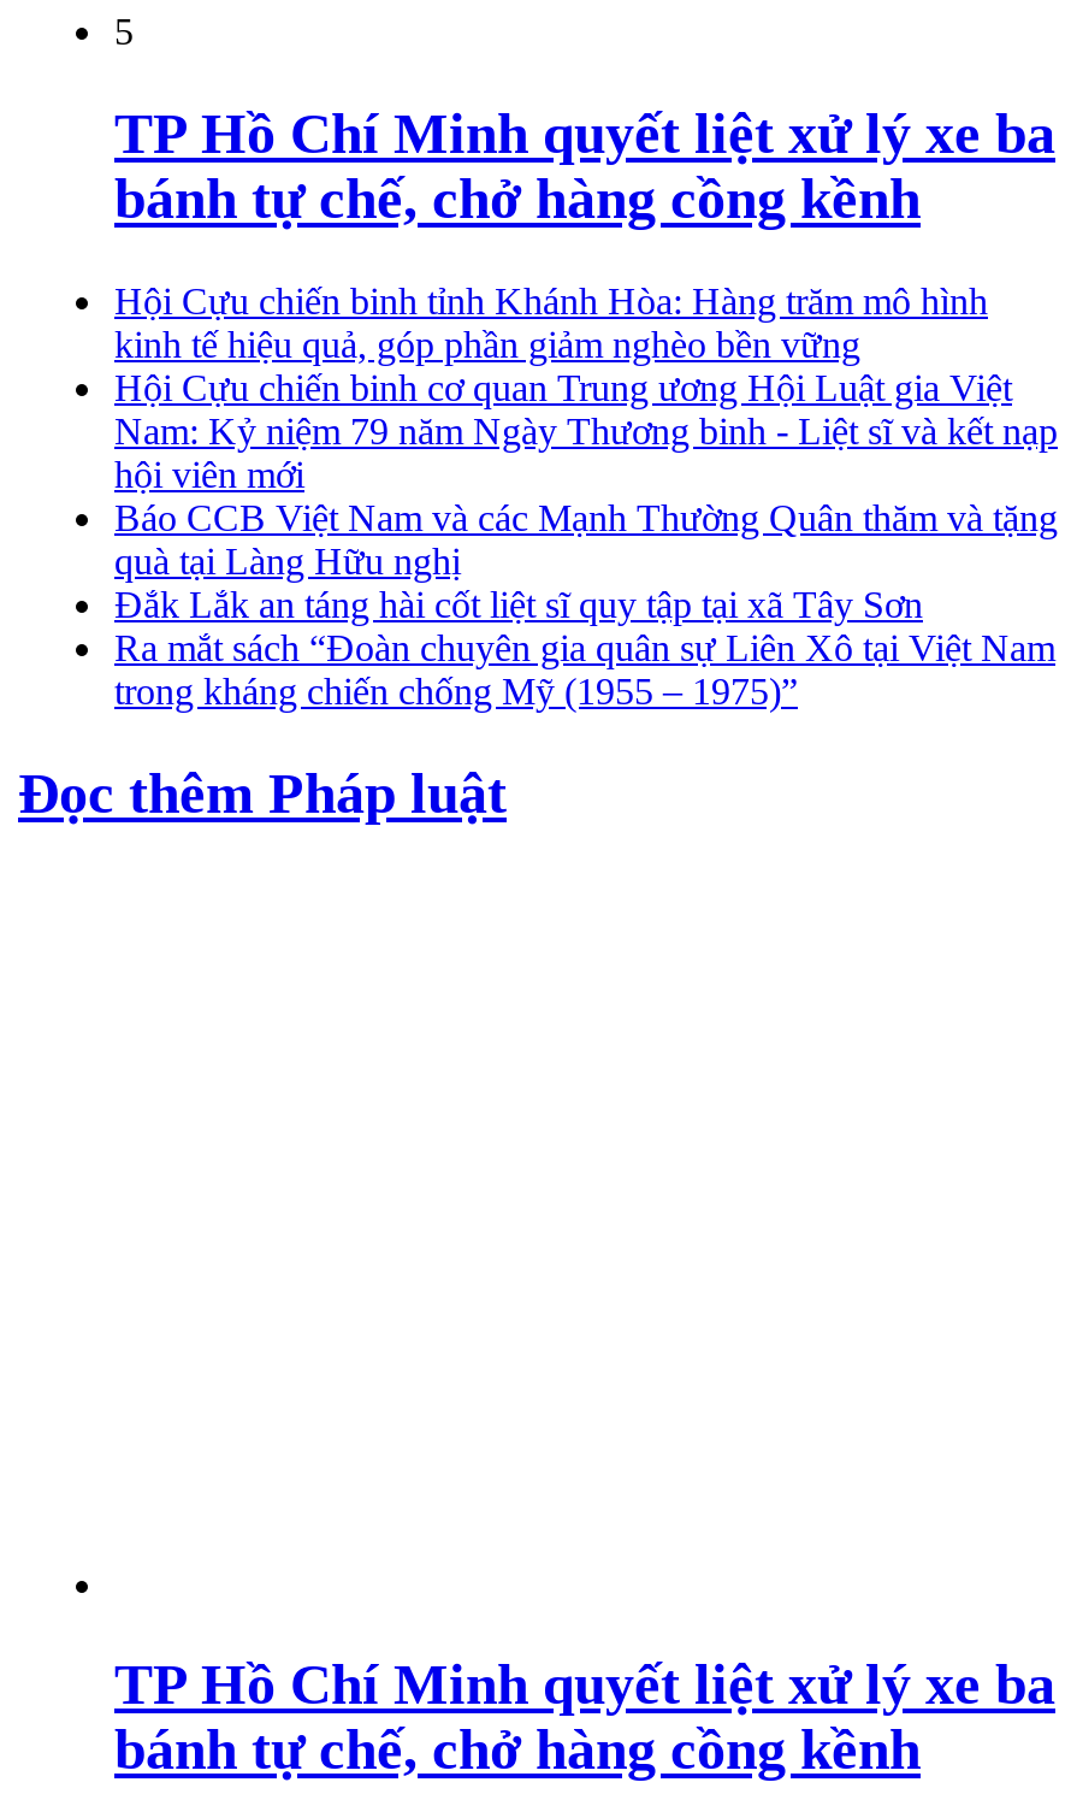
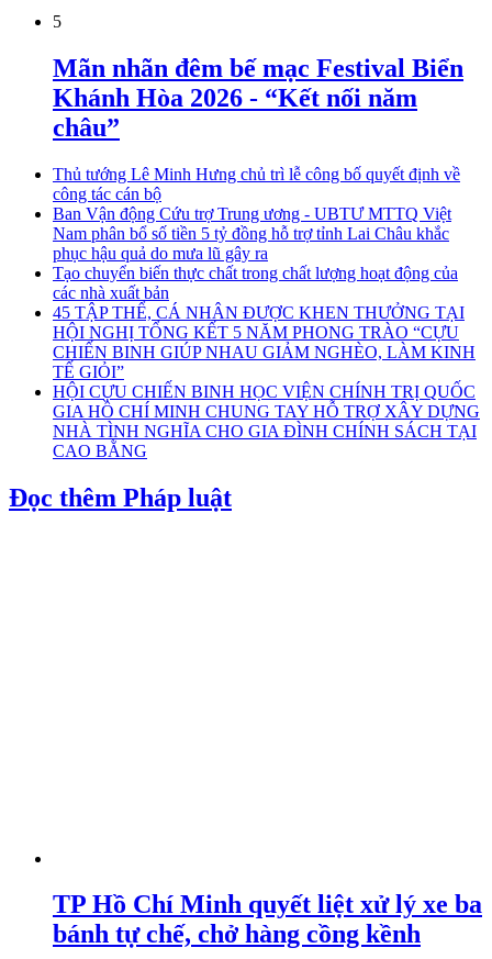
[114,102,1055,229] TP Hồ Chí Minh quyết liệt xử lý xe ba | bánh tự chế, chở hàng cồng kềnh -> [53,54,463,141] Mãn nhãn đêm bế mạc Festival Biển | Khánh Hòa 2026 - “Kết nối năm | châu”
[114,280,1058,711] Hội Cựu chiến binh tỉnh Khánh Hòa: Hàng trăm mô hình | kinh tế hiệu quả, góp phần giảm nghèo bền vững | Hội Cựu chiến binh cơ quan Trung ương Hội Luật gia Việt | Nam: Kỷ niệm 79 năm Ngày Thương binh - Liệt sĩ và kết nạp | hội viên mới | Báo CCB Việt Nam và các Mạnh Thường Quân thăm và tặng | quà tại Làng Hữu nghị | Đắk Lắk an táng hài cốt liệt sĩ quy tập tại xã Tây Sơn | Ra mắt sách “Đoàn chuyên gia quân sự Liên Xô tại Việt Nam | trong kháng chiến chống Mỹ (1955 – 1975)” -> [53,165,480,460] Thủ tướng Lê Minh Hưng chủ trì lễ công bố quyết định về | công tác cán bộ | Ban Vận động Cứu trợ Trung ương - UBTƯ MTTQ Việt | Nam phân bổ số tiền 5 tỷ đồng hỗ trợ tỉnh Lai Châu khắc | phục hậu quả do mưa lũ gây ra | Tạo chuyển biến thực chất trong chất lượng hoạt động của | các nhà xuất bản | 45 TẬP THỂ, CÁ NHÂN ĐƯỢC KHEN THƯỞNG TẠI | HỘI NGHỊ TỔNG KẾT 5 NĂM PHONG TRÀO “CỰU | CHIẾN BINH GIÚP NHAU GIẢM NGHÈO, LÀM KINH | TẾ GIỎI” | HỘI CỰU CHIẾN BINH HỌC VIỆN CHÍNH TRỊ QUỐC | GIA HỒ CHÍ MINH CHUNG TAY HỖ TRỢ XÂY DỰNG | NHÀ TÌNH NGHĨA CHO GIA ĐÌNH CHÍNH SÁCH TẠI | CAO BẰNG

